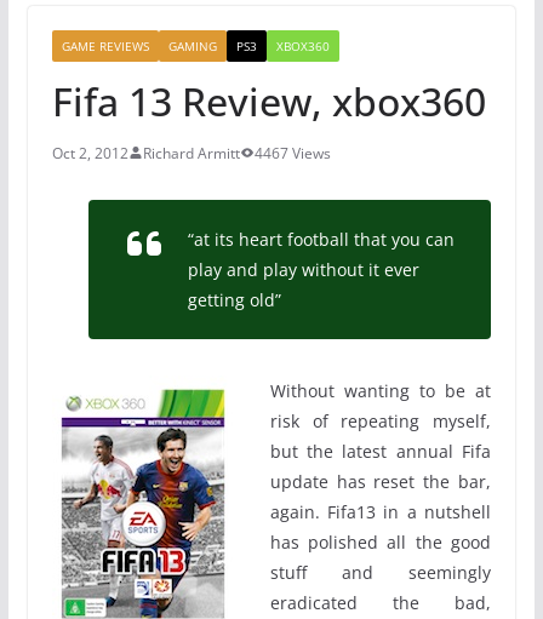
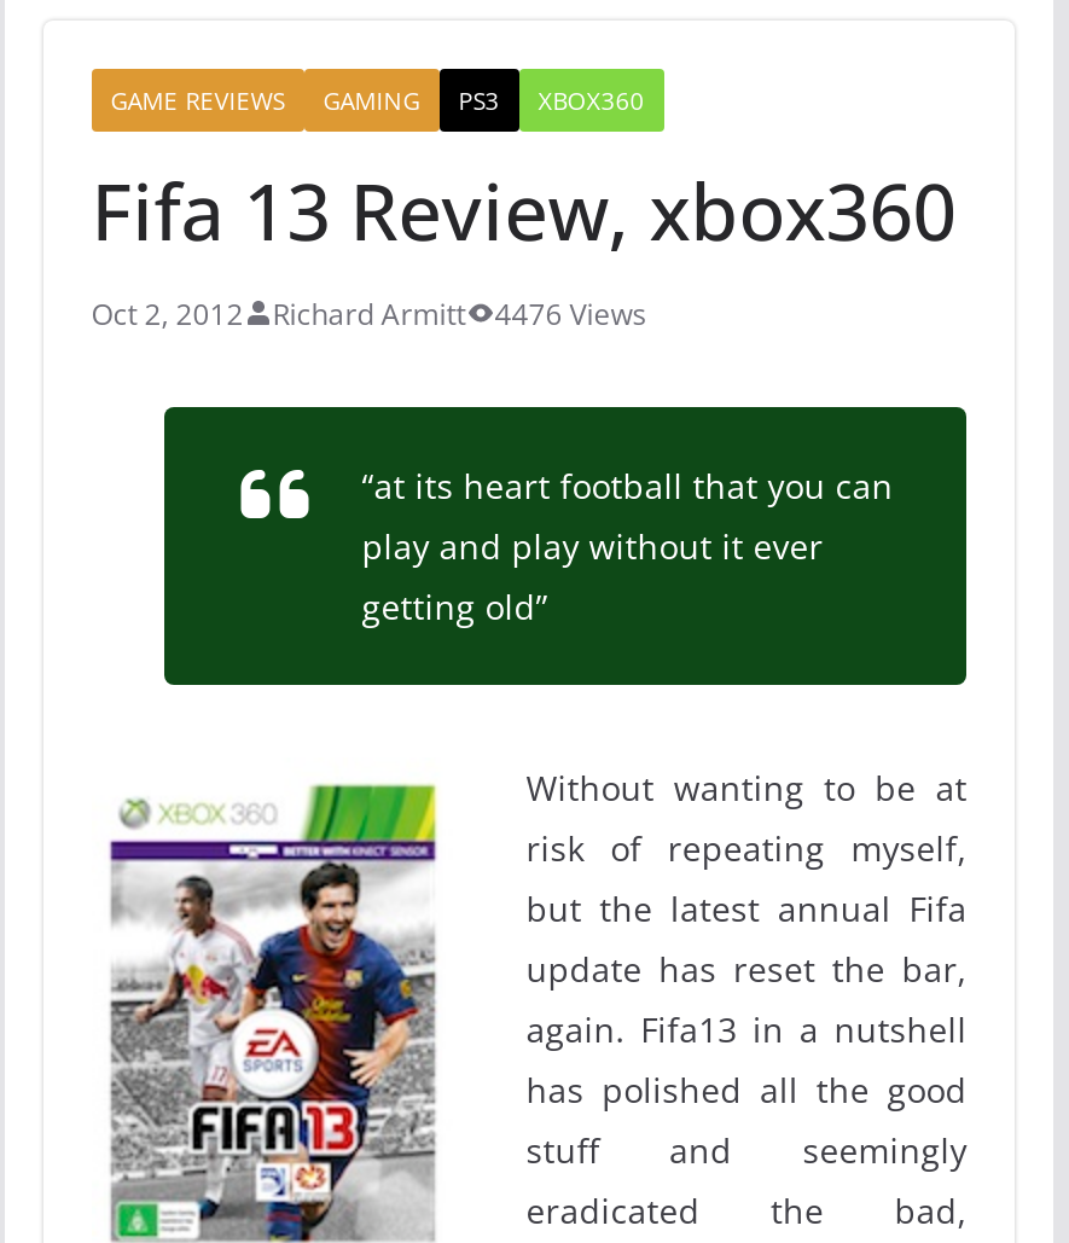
[52,143,331,163] Oct 2, 2012 Richard Armitt 4467 Views -> [91,293,647,334] Oct 2, 2012 Richard Armitt 4476 Views

